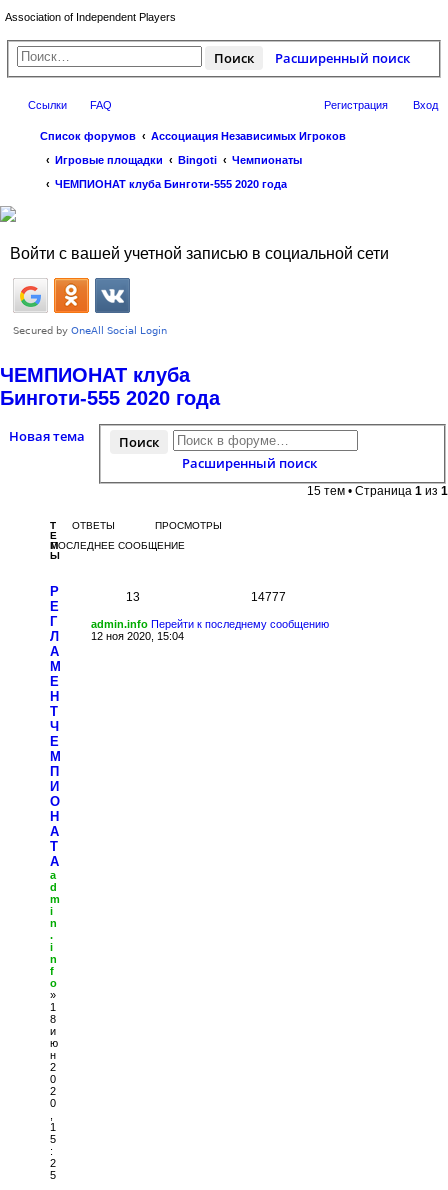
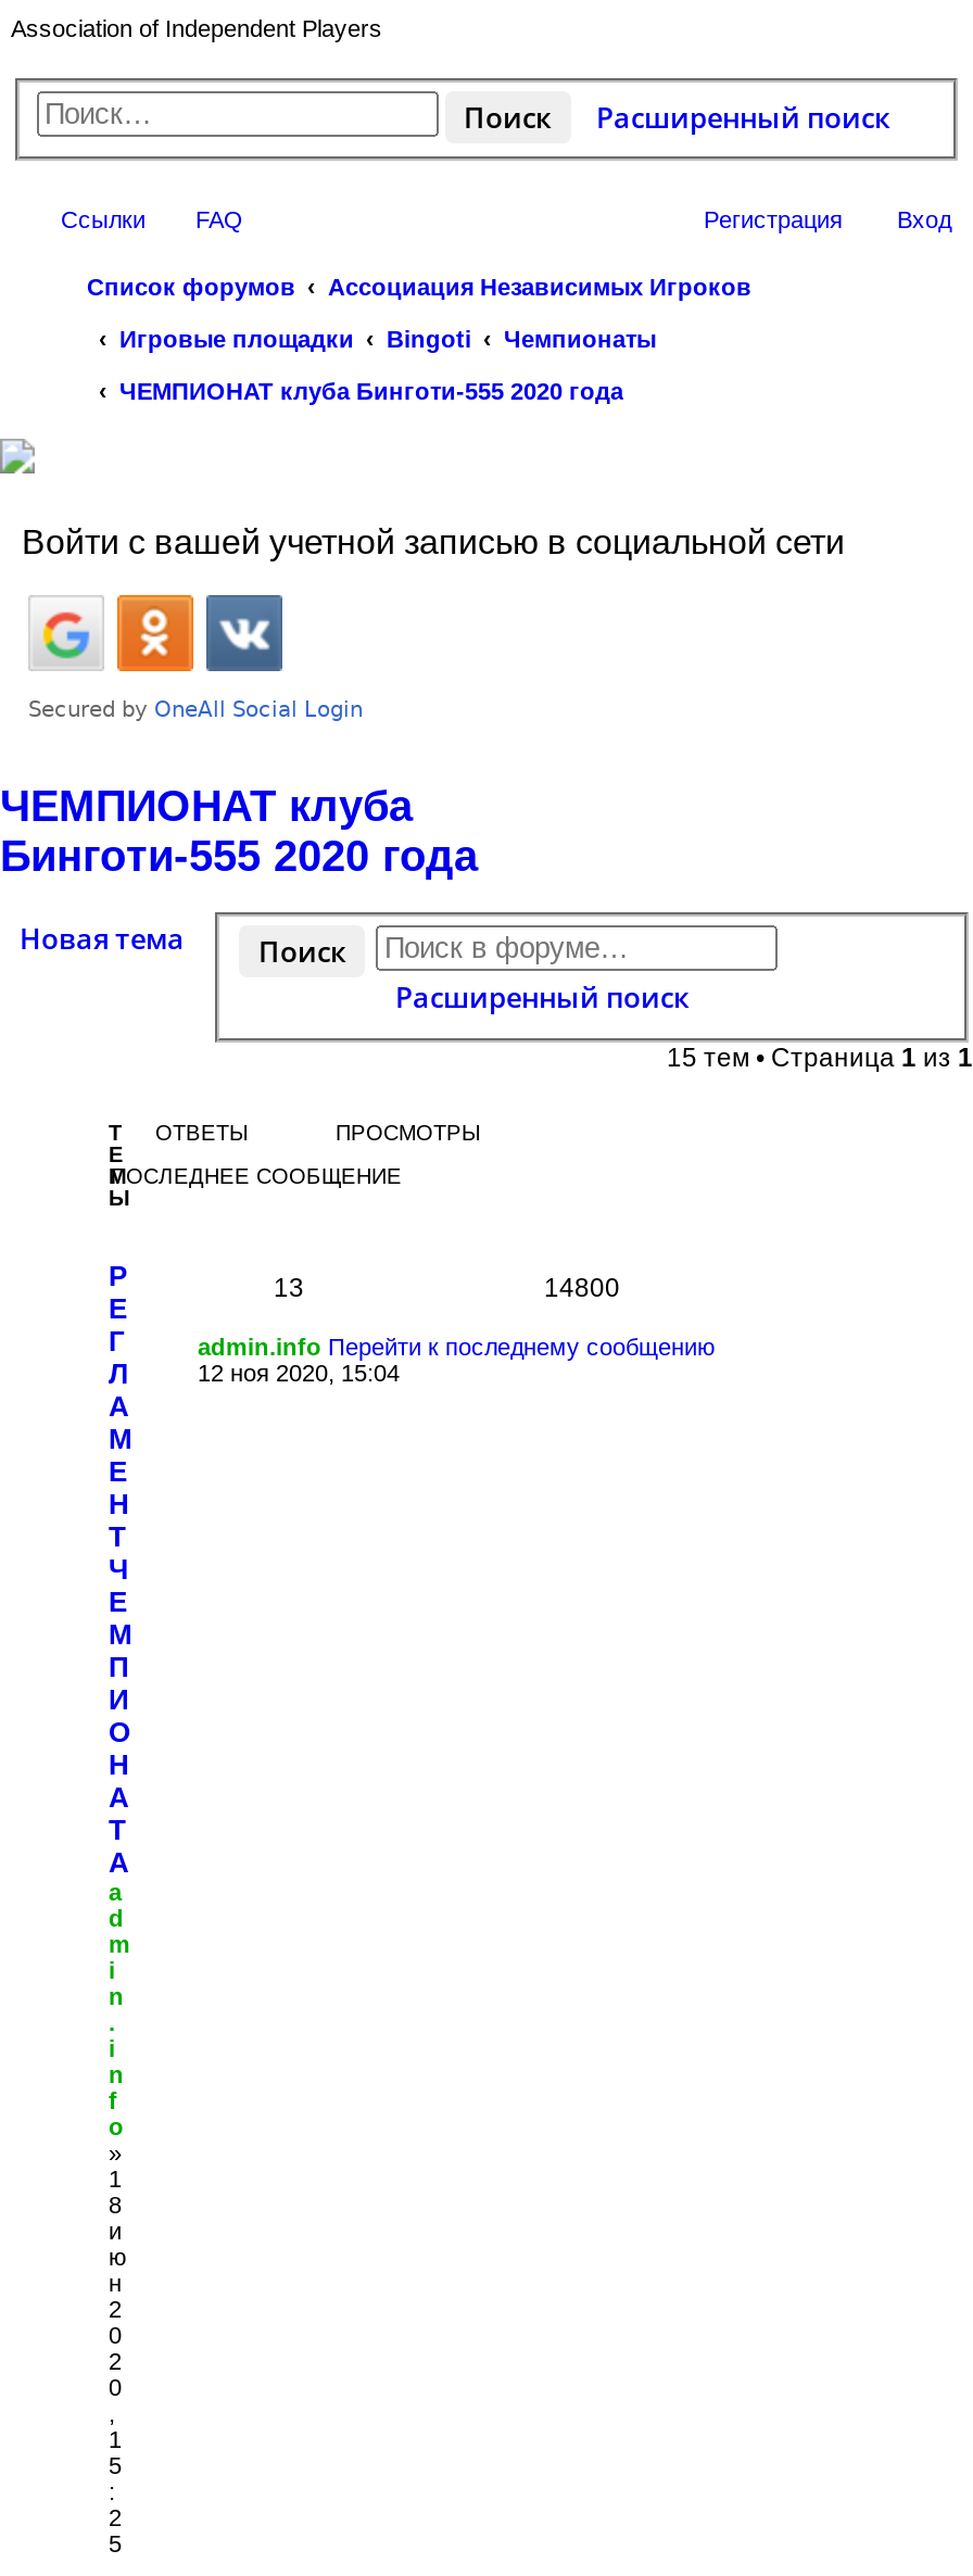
[250,590,285,604] 14777 -> [544,1273,620,1304] 14800

